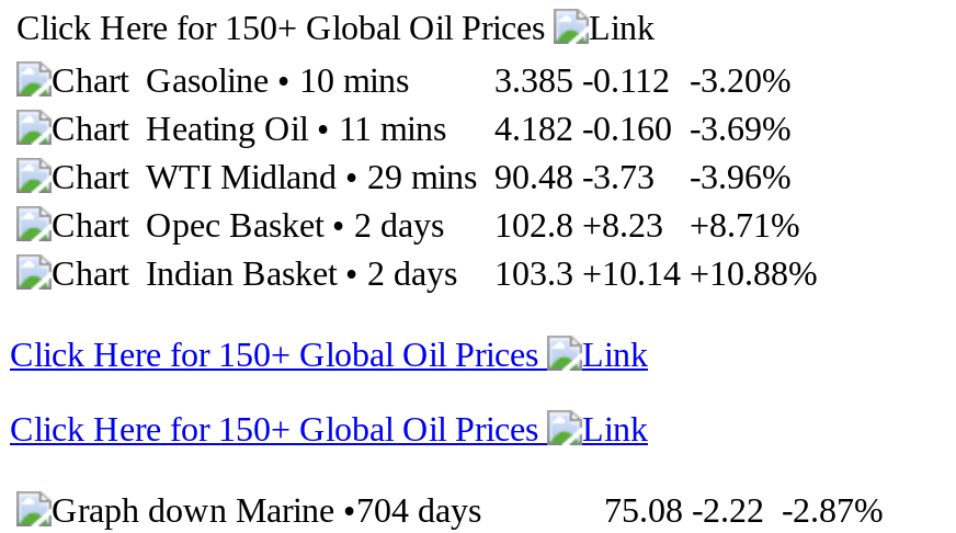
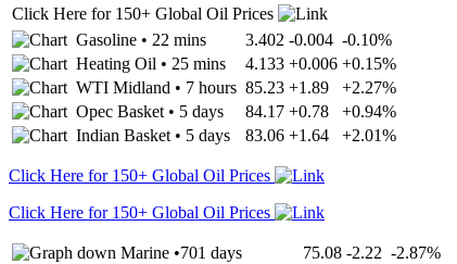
[146,61,817,291] Gasoline • 10 mins | 3.385 -0.112 -3.20% | Heating Oil • 11 mins | 4.182 -0.160 -3.69% | WTI Midland • 29 mins 90.48 -3.73 | -3.96% | Opec Basket • 2 days | 102.8 +8.23 | +8.71% | Indian Basket • 2 days | 103.3 +10.14 +10.88% -> [76,30,396,144] Gasoline • 22 mins | 3.402 -0.004 -0.10% | Heating Oil • 25 mins | 4.133 +0.006 +0.15% | WTI Midland • 7 hours 85.23 +1.89 | +2.27% | Opec Basket • 5 days | 84.17 +0.78 | +0.94% | Indian Basket • 5 days | 83.06 +1.64 | +2.01%
[236,490,481,528] Marine •704 days -> [120,243,242,261] Marine •701 days

